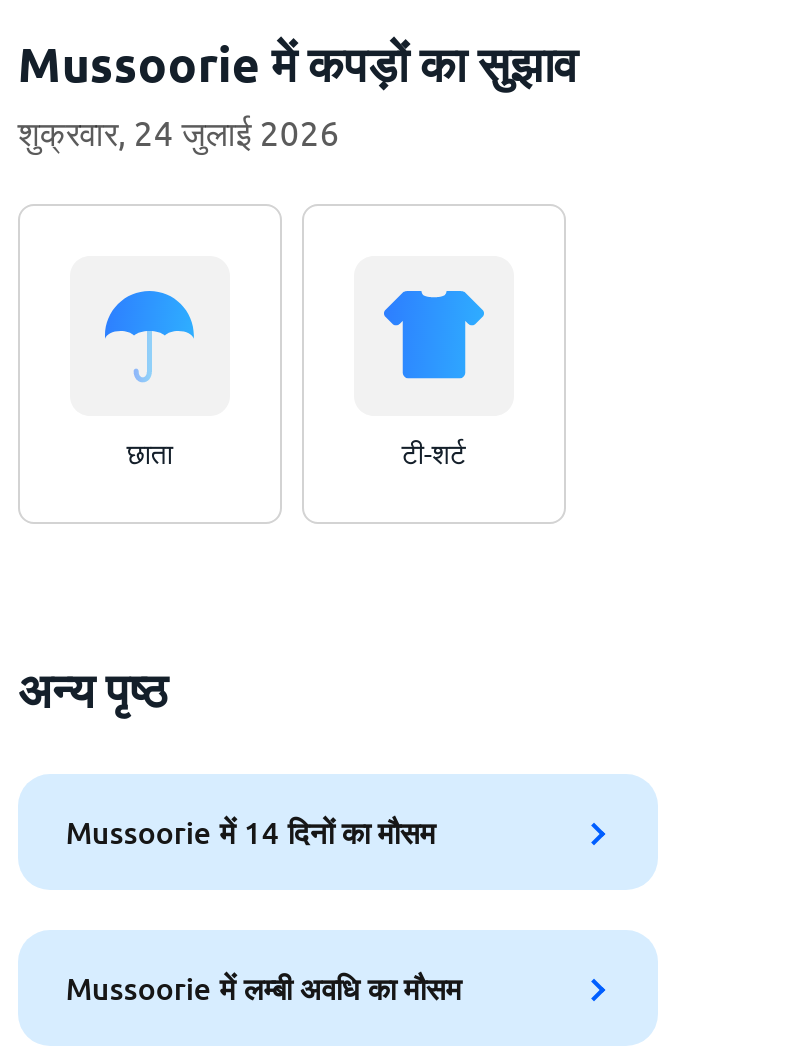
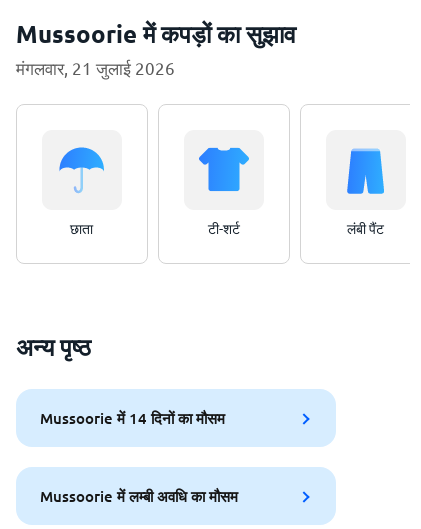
none -> [346,147,385,237] [image] | लंबी पैंट
[18,110,340,152] शुक्रवार, 24 जुलाई 2026 -> [16,57,175,78] मंगलवार, 21 जुलाई 2026

